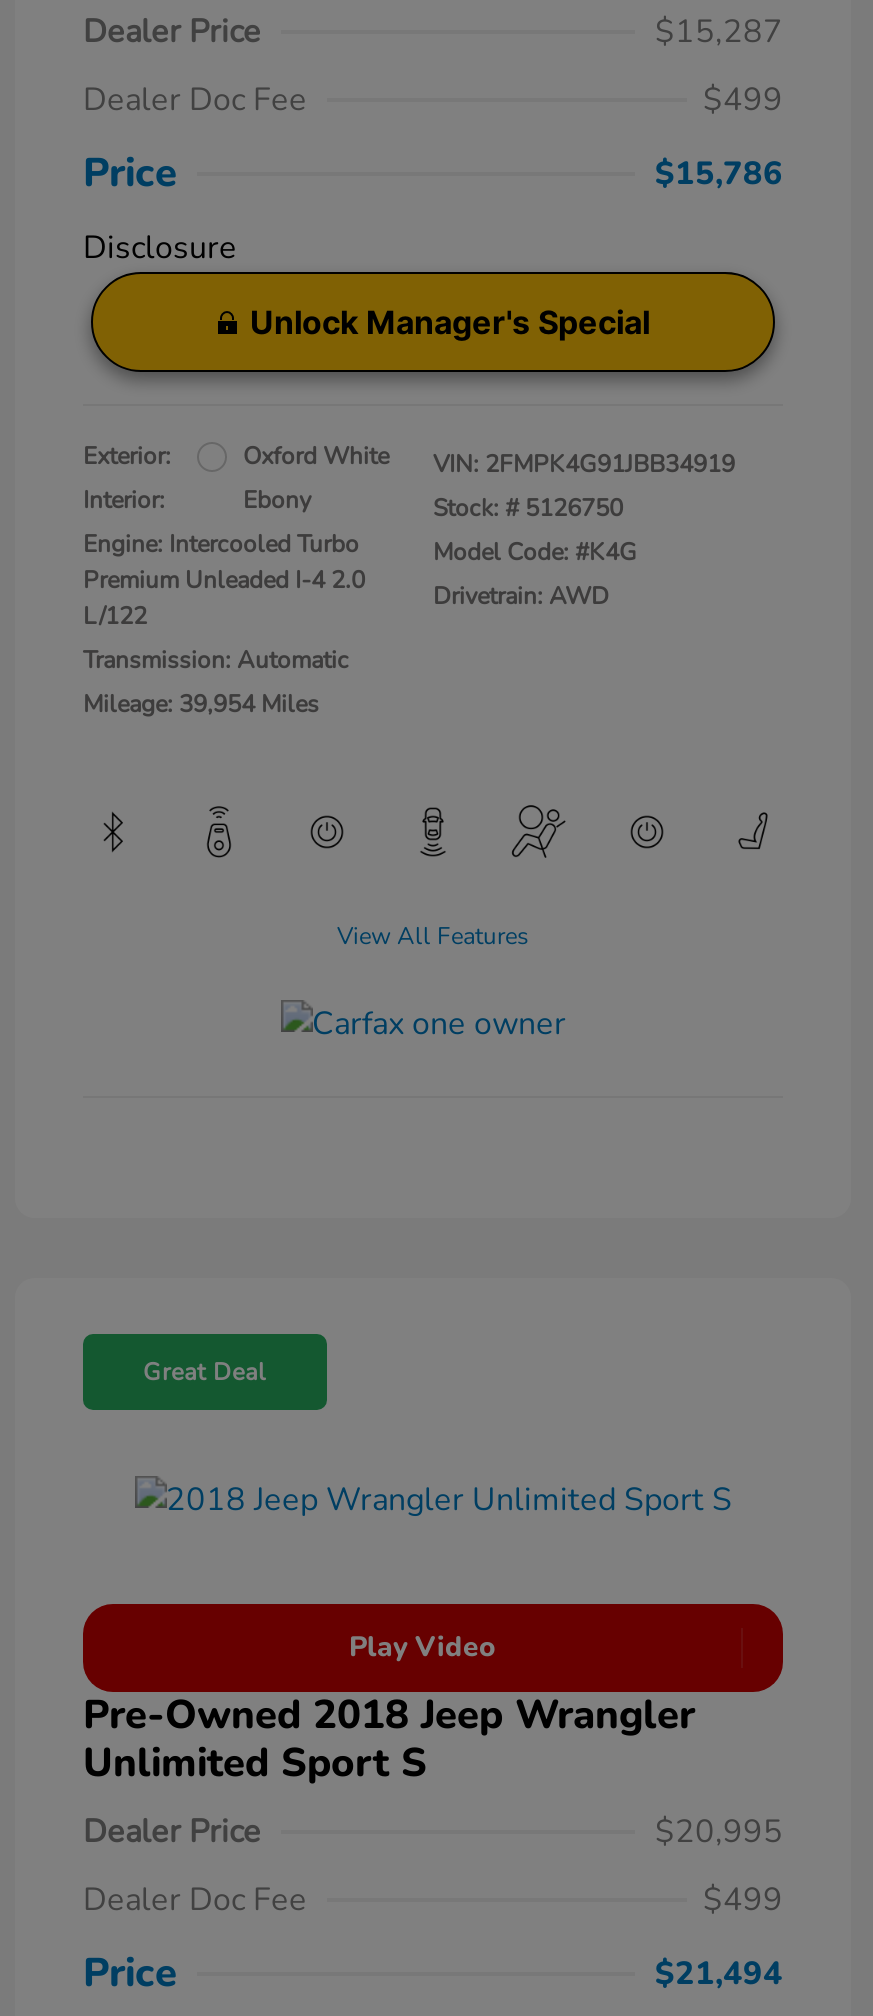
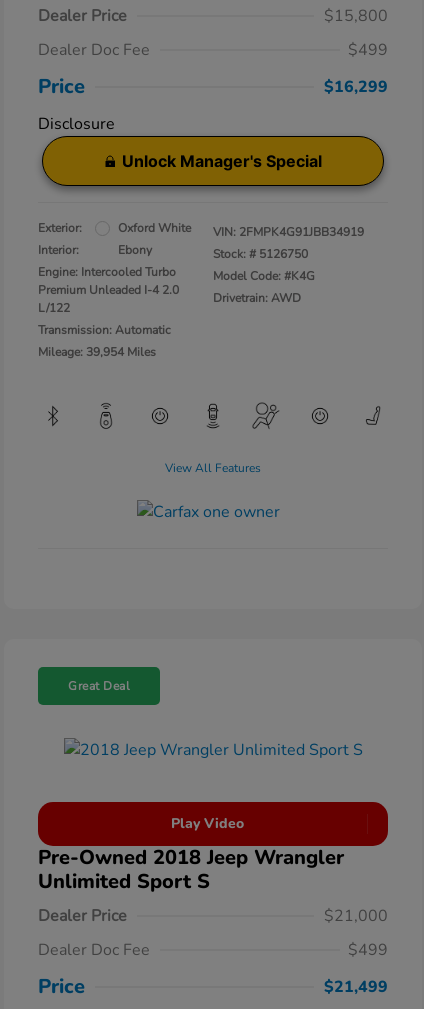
[655,10,783,54] $15,287 -> [324,5,388,27] $15,800
[655,152,783,196] $15,786 -> [324,76,388,98] $16,299
[655,1811,783,1855] $20,995 -> [324,905,388,927] $21,000
[655,1953,783,1997] $21,494 -> [324,976,388,998] $21,499

